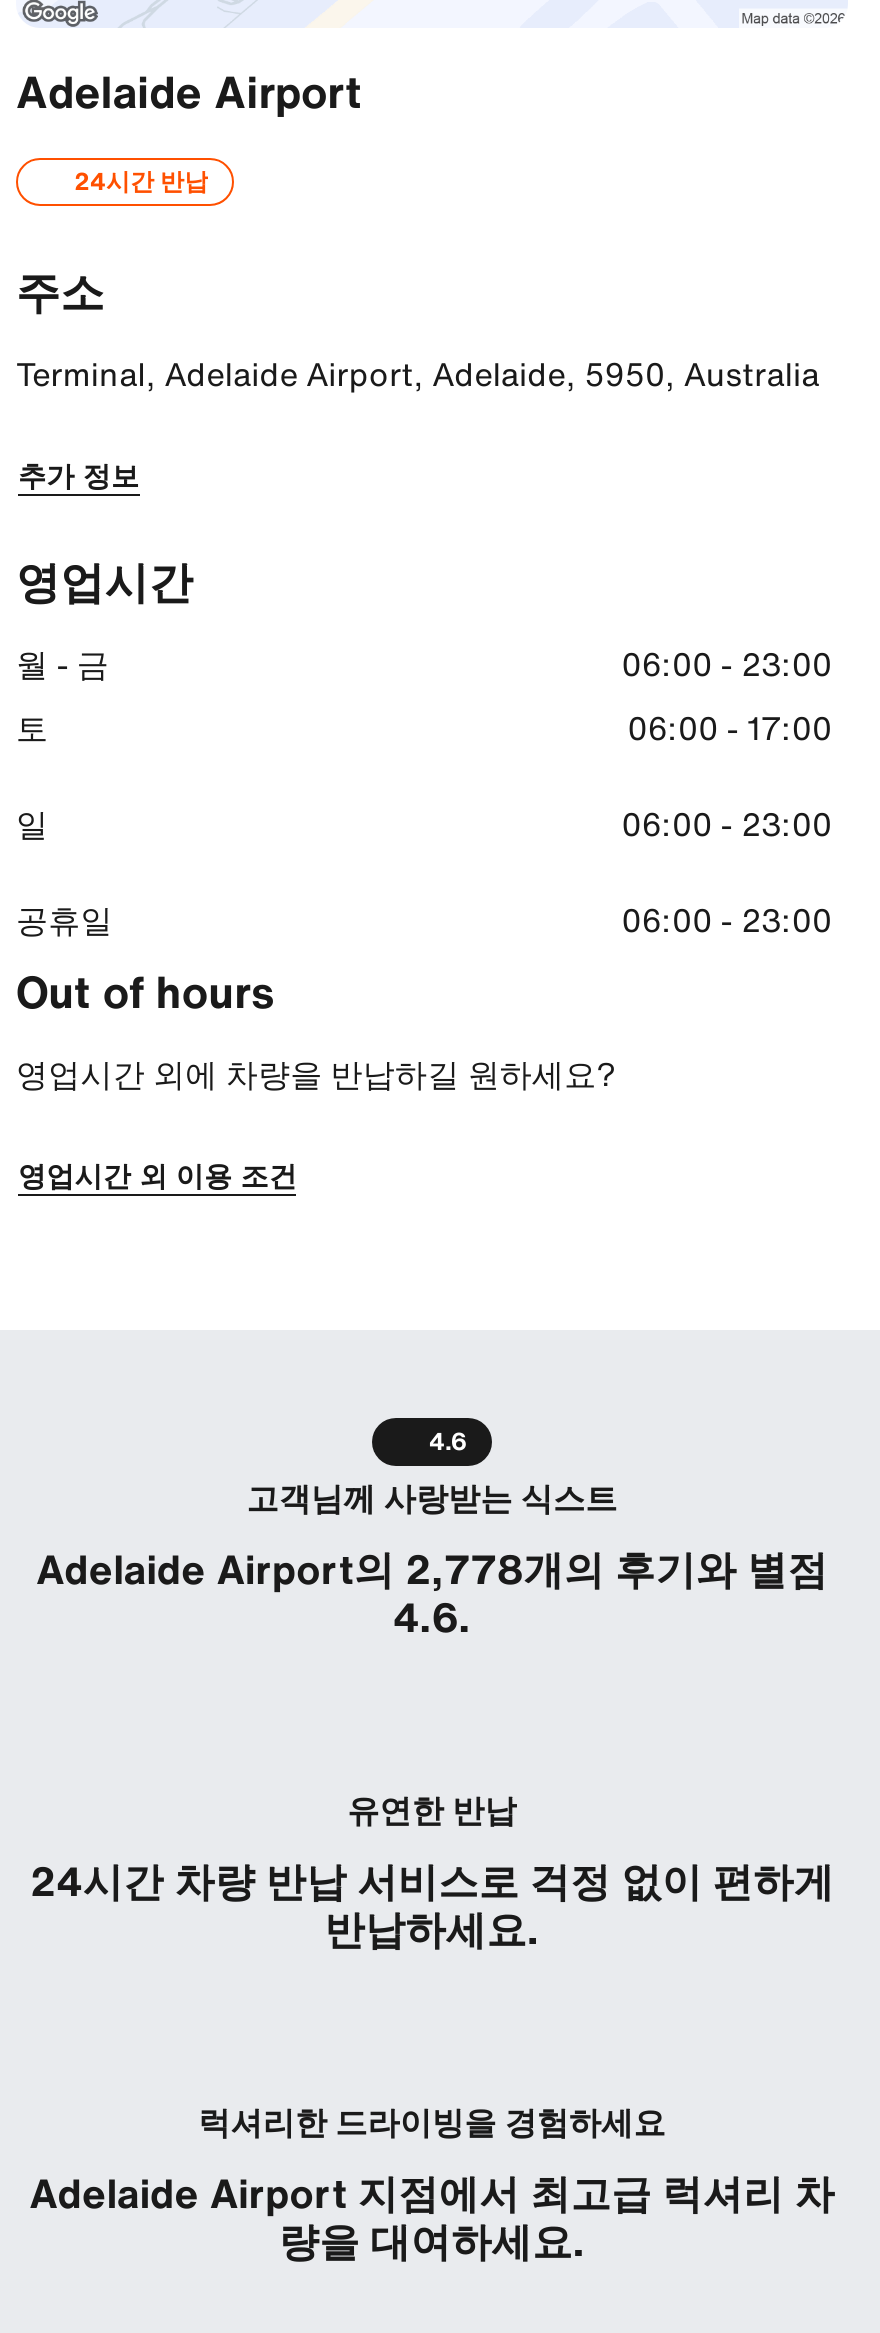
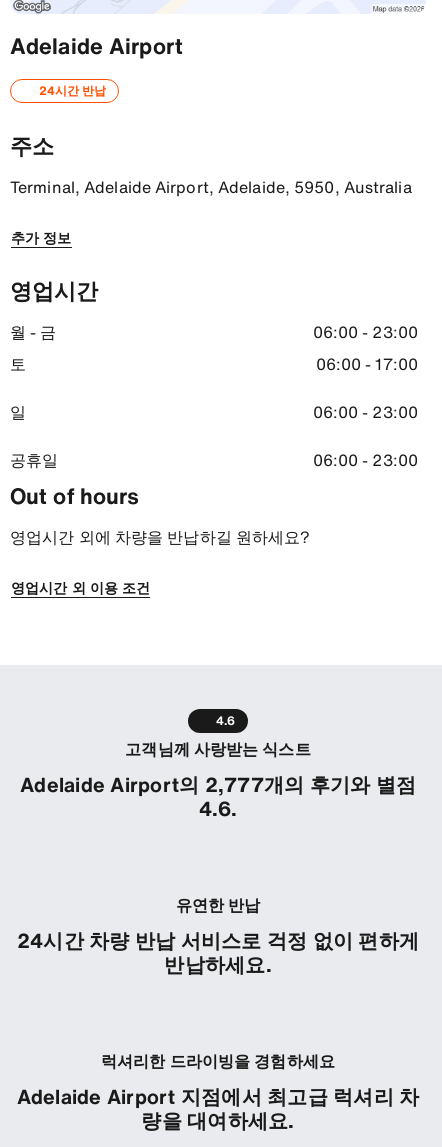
[36,1540,828,1598] Adelaide Airport의 2,778개의 후기와 별점 -> [20,770,416,799] Adelaide Airport의 2,777개의 후기와 별점

